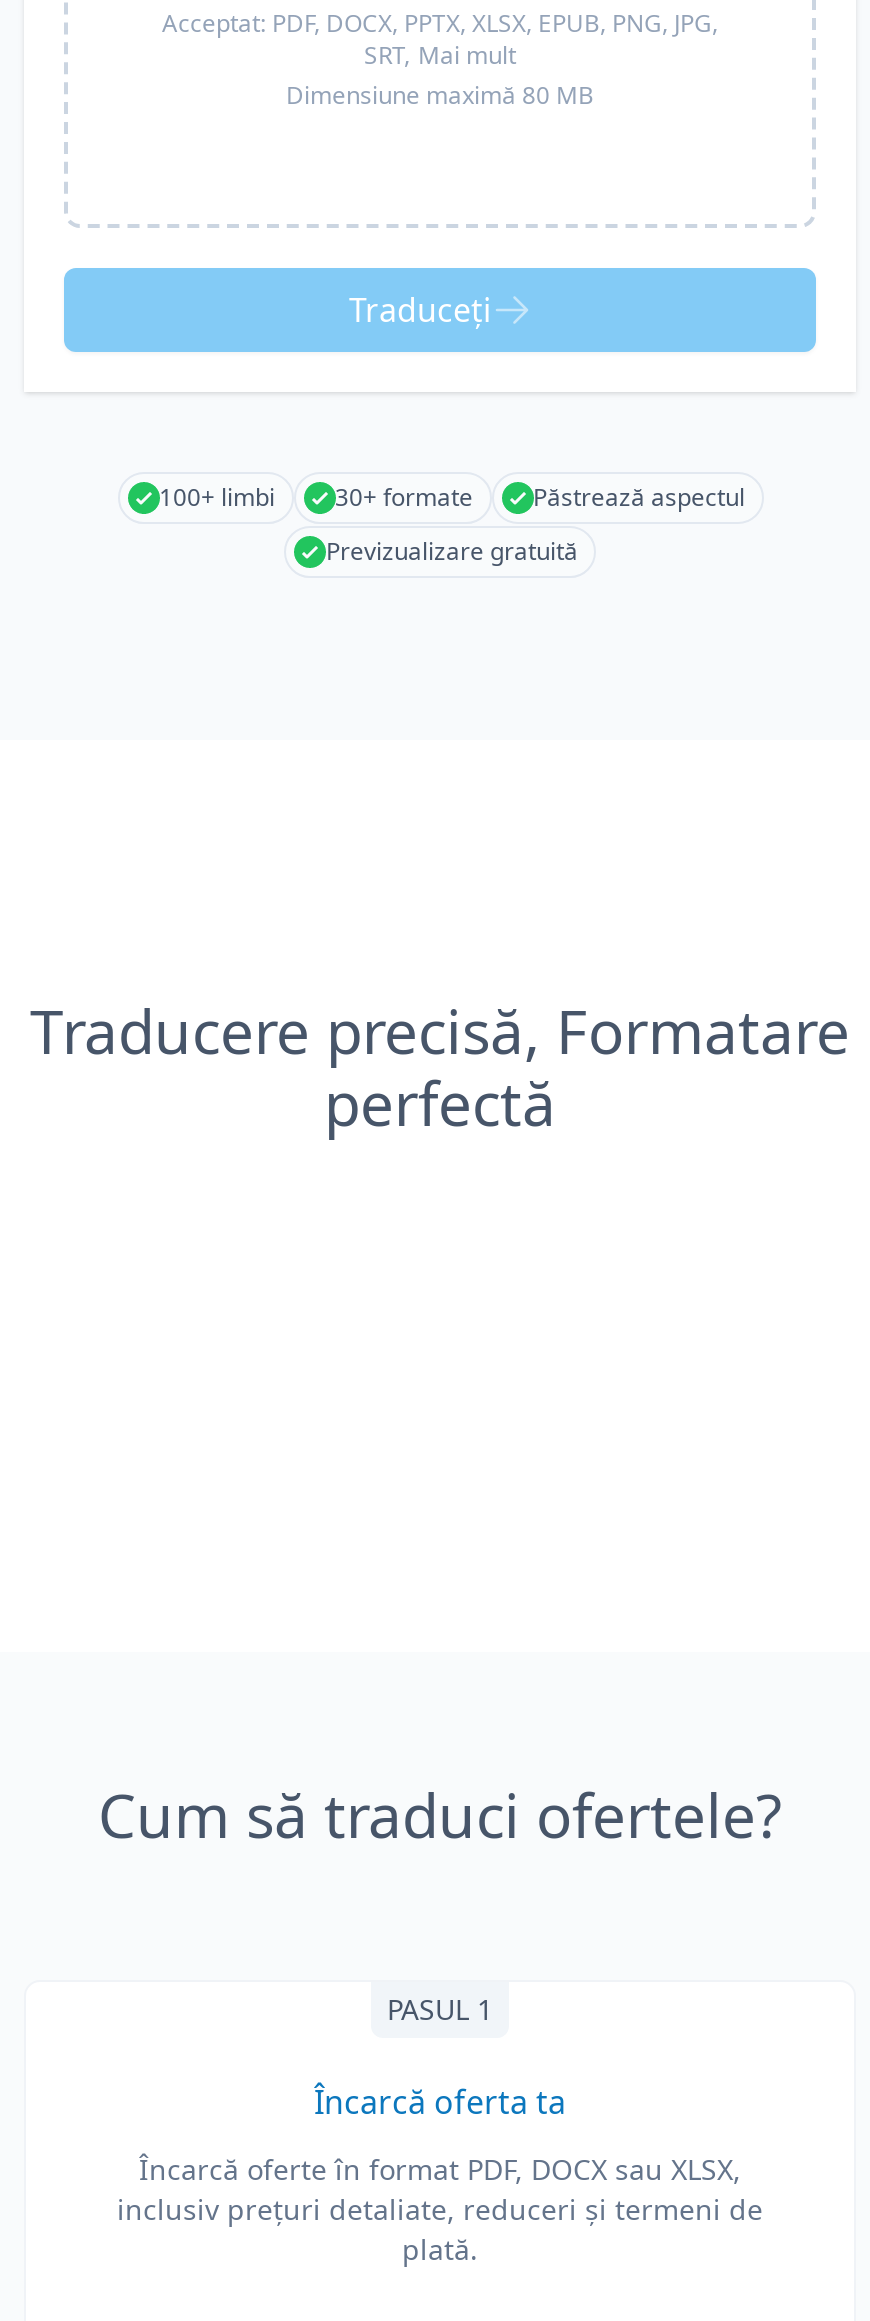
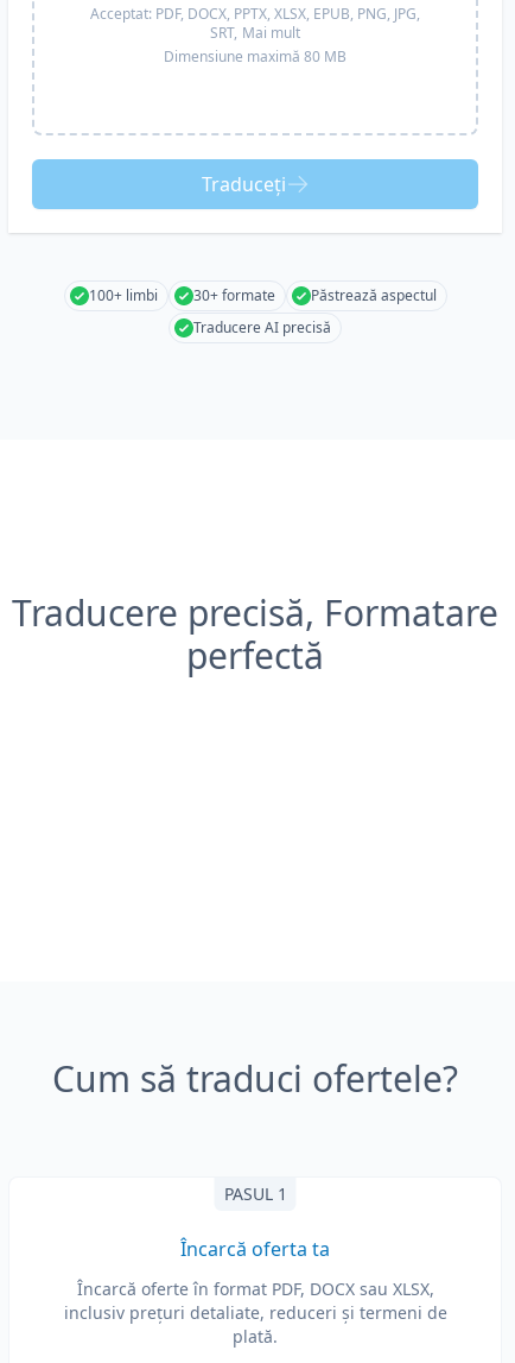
[326,534,578,568] Previzualizare gratuită -> [193,317,331,337] Traducere AI precisă

